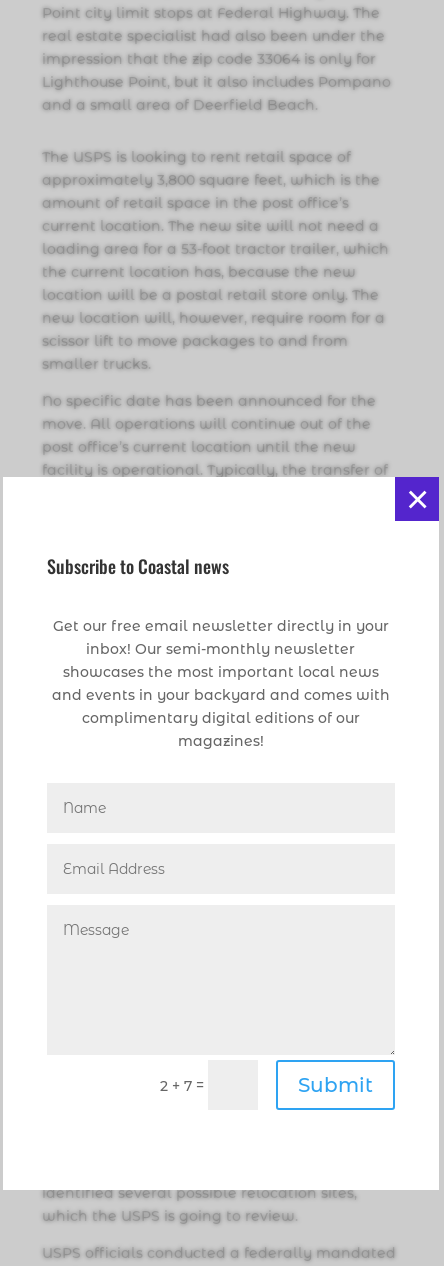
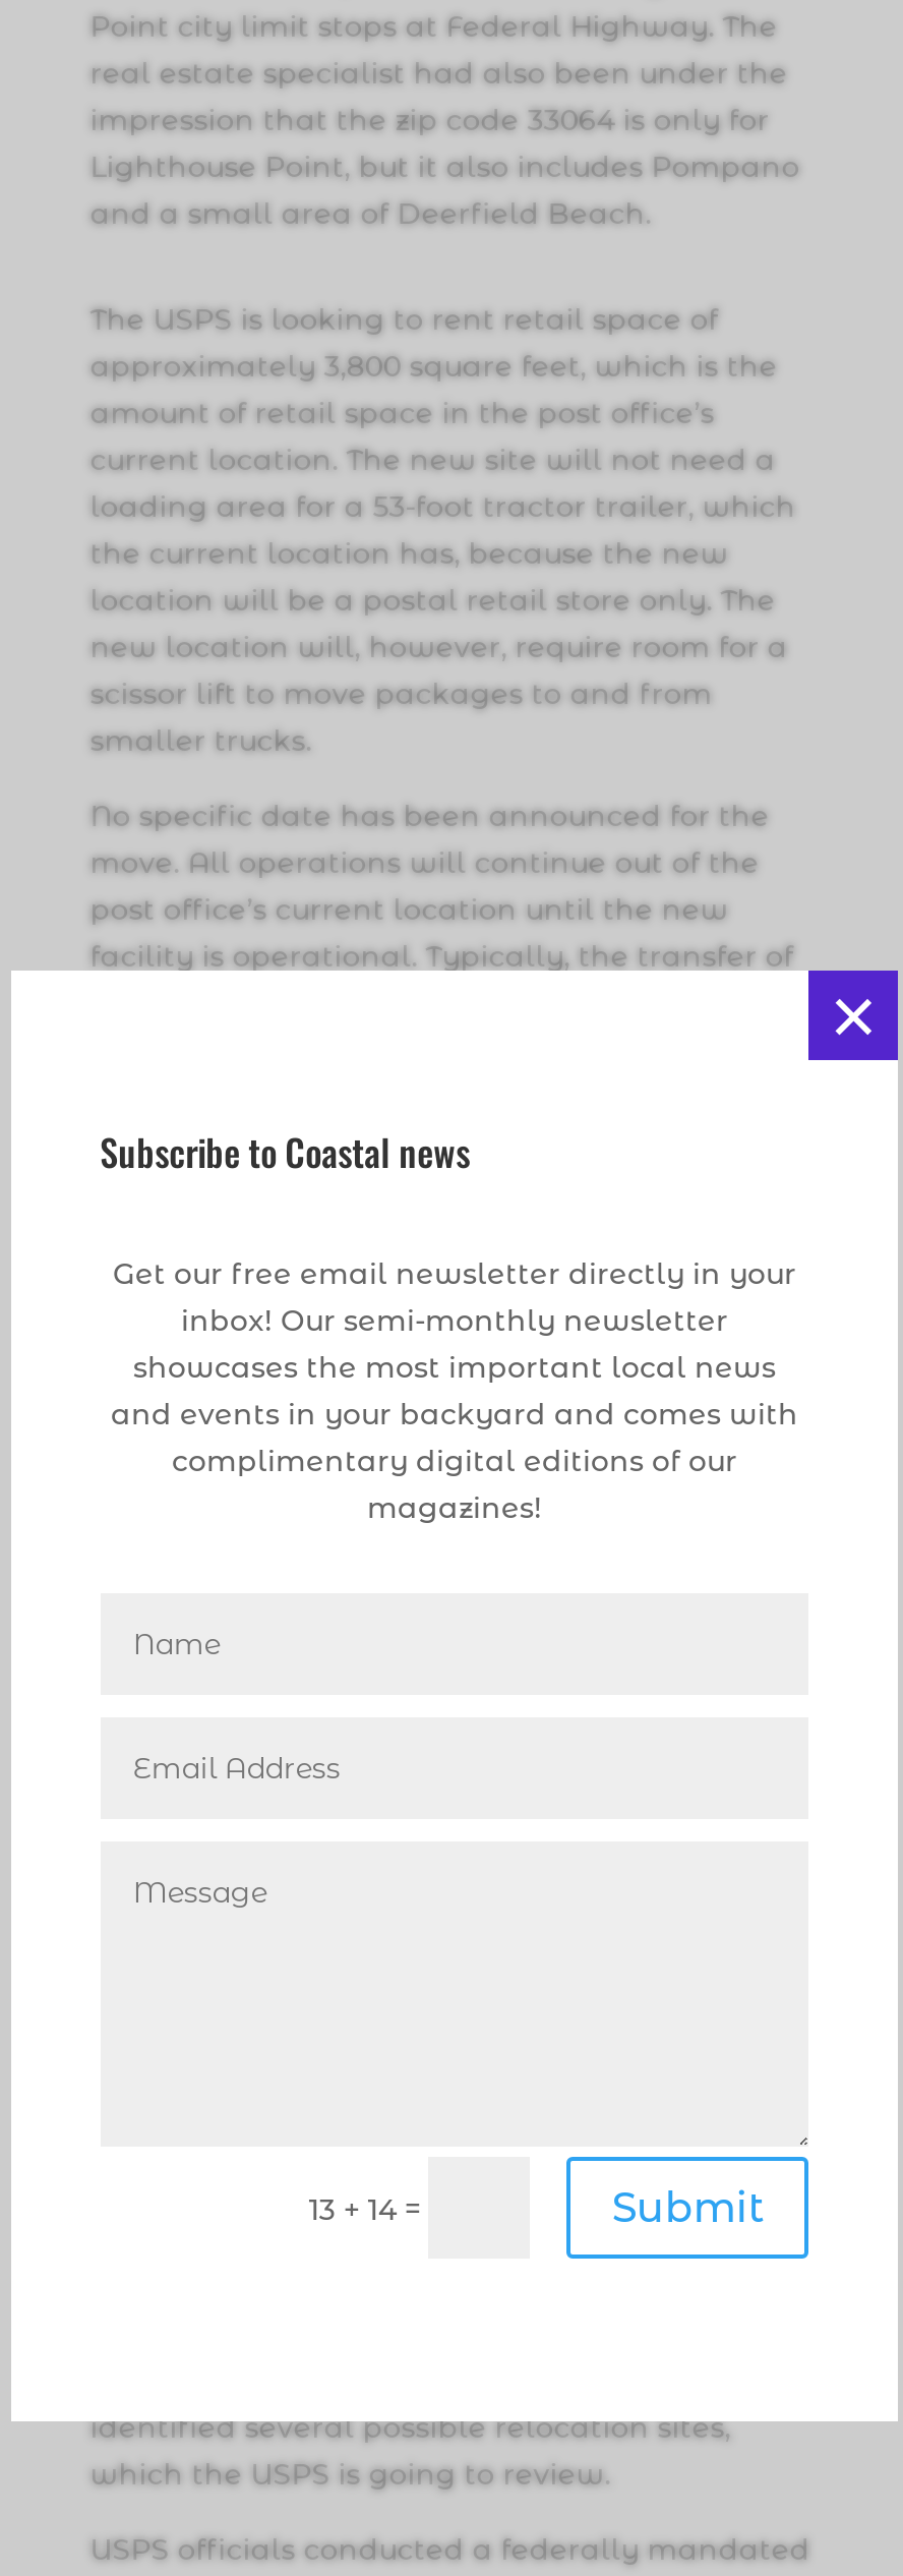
[160,1076,208,1095] 2 + 7 = -> [309,2189,429,2228] 13 + 14 =

